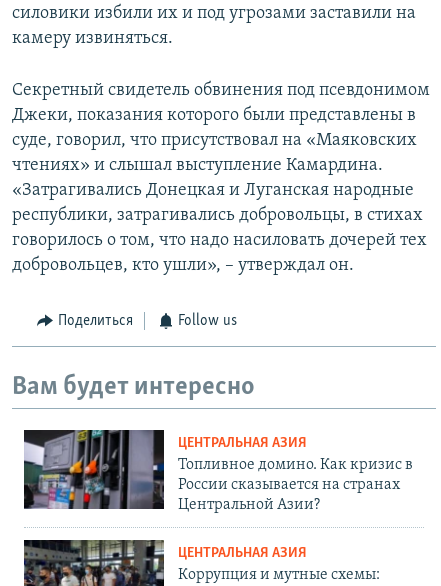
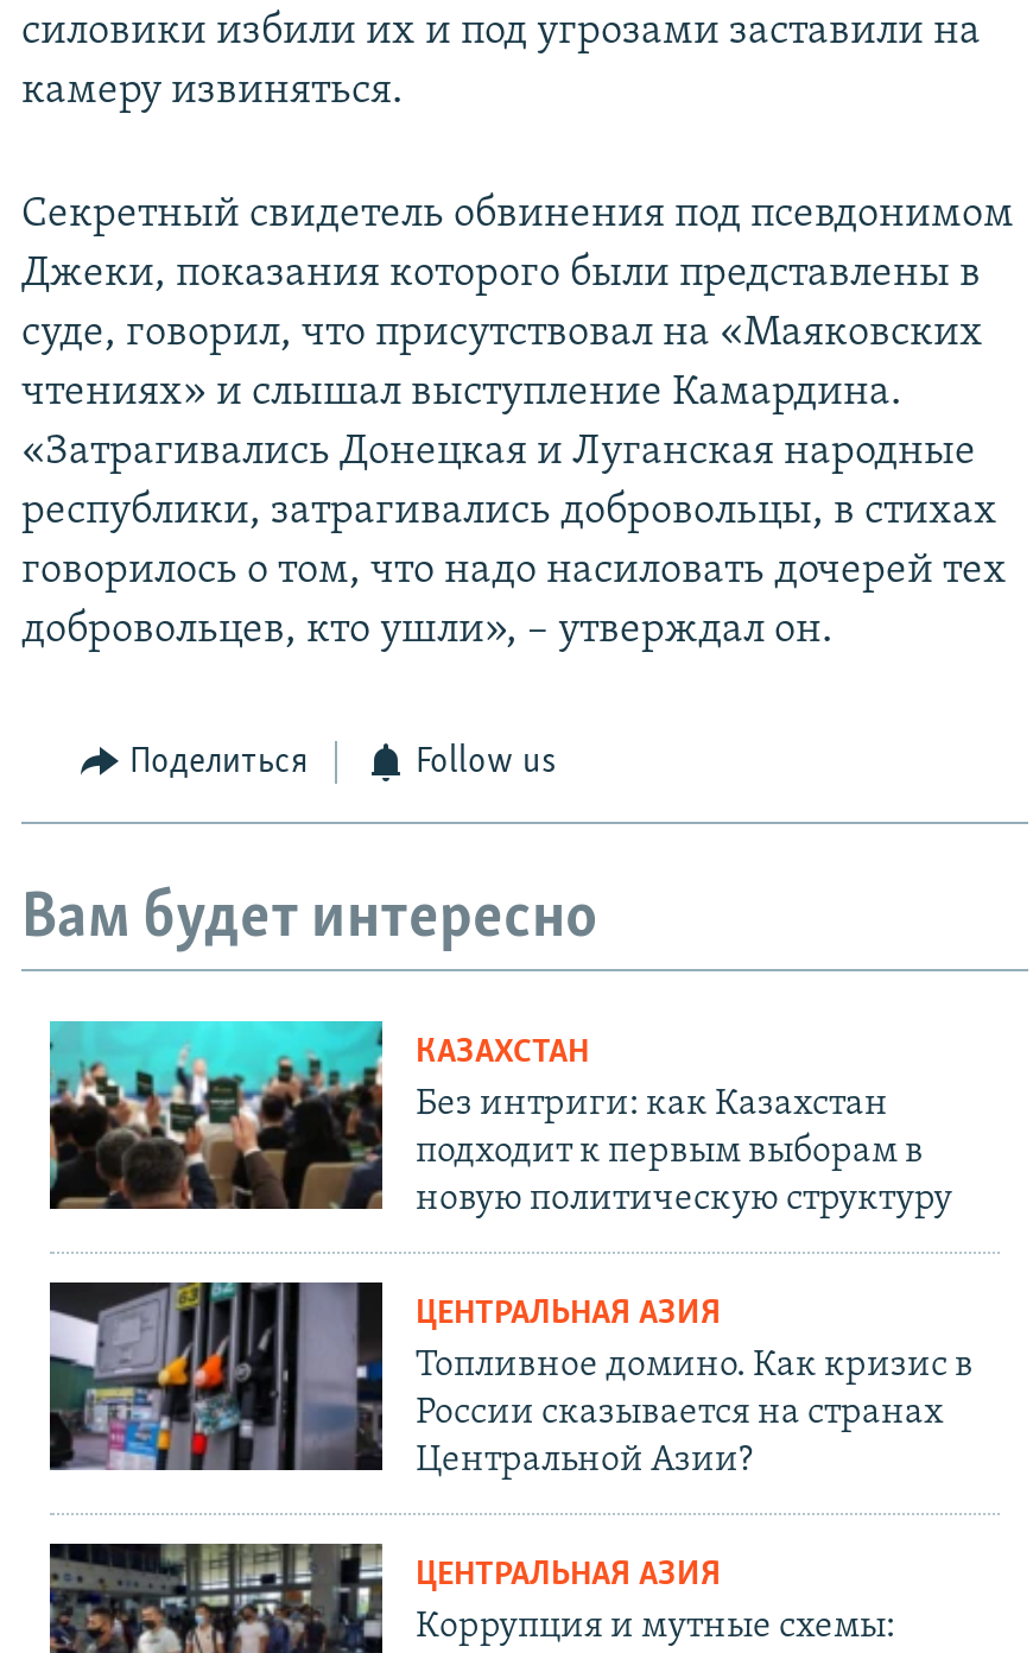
none -> [47,1019,952,1219] [image] | КАЗАХСТАН | Без интриги: как Казахстан | подходит к первым выборам в | новую политическую структуру

